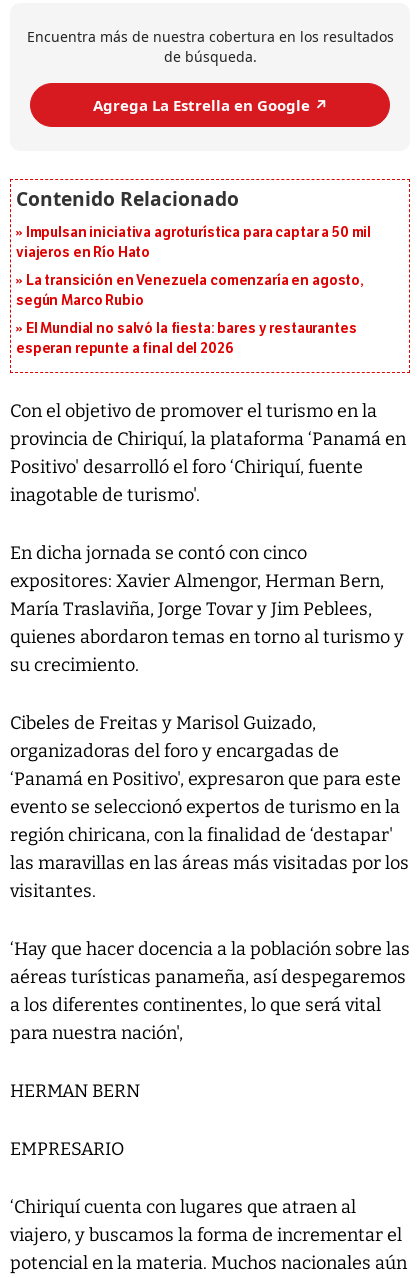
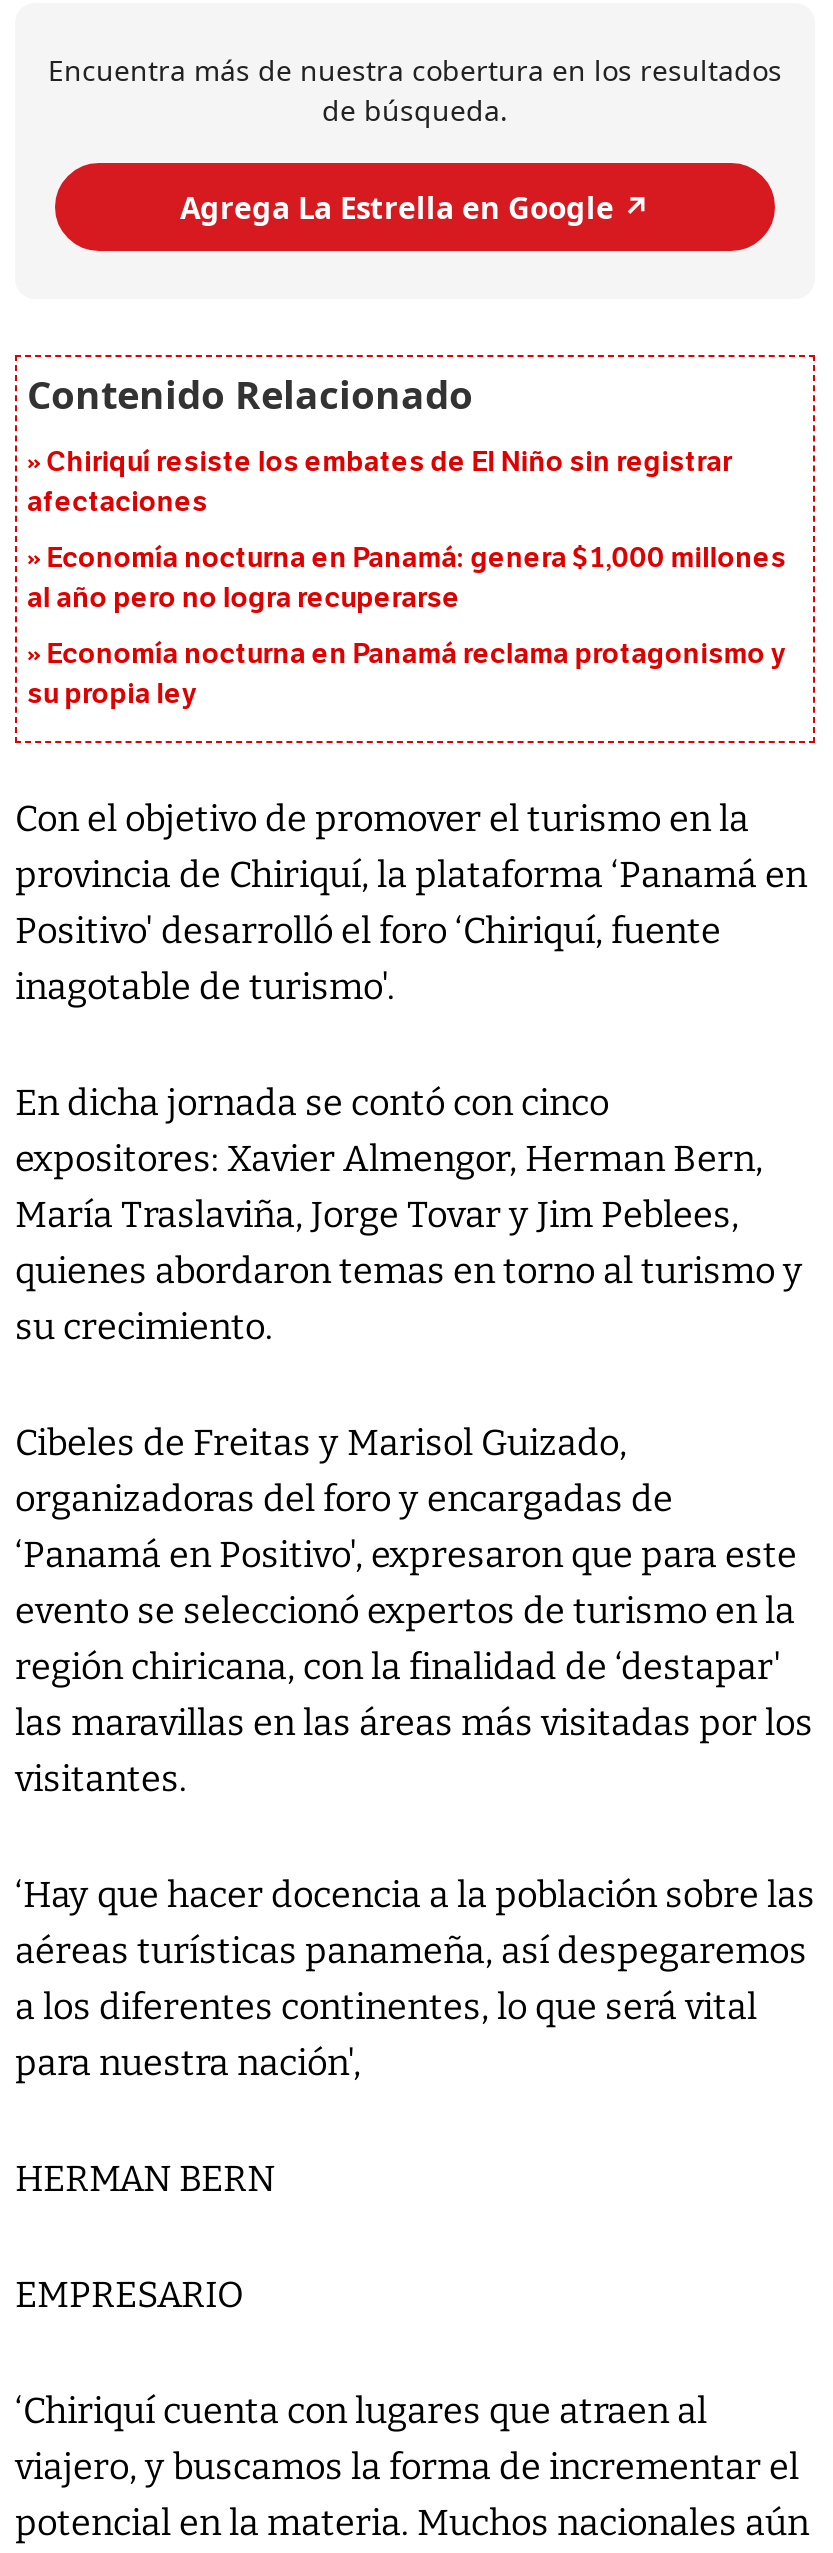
[16,224,371,261] Impulsan iniciativa agroturística para captar a 50 mil | viajeros en Río Hato -> [27,446,732,520] Chiriquí resiste los embates de El Niño sin registrar | afectaciones
[16,272,364,309] La transición en Venezuela comenzaría en agosto, | según Marco Rubio -> [27,542,786,616] Economía nocturna en Panamá: genera $1,000 millones | al año pero no logra recuperarse
[16,320,357,357] El Mundial no salvó la fiesta: bares y restaurantes | esperan repunte a final del 2026 -> [27,638,787,712] Economía nocturna en Panamá reclama protagonismo y | su propia ley

